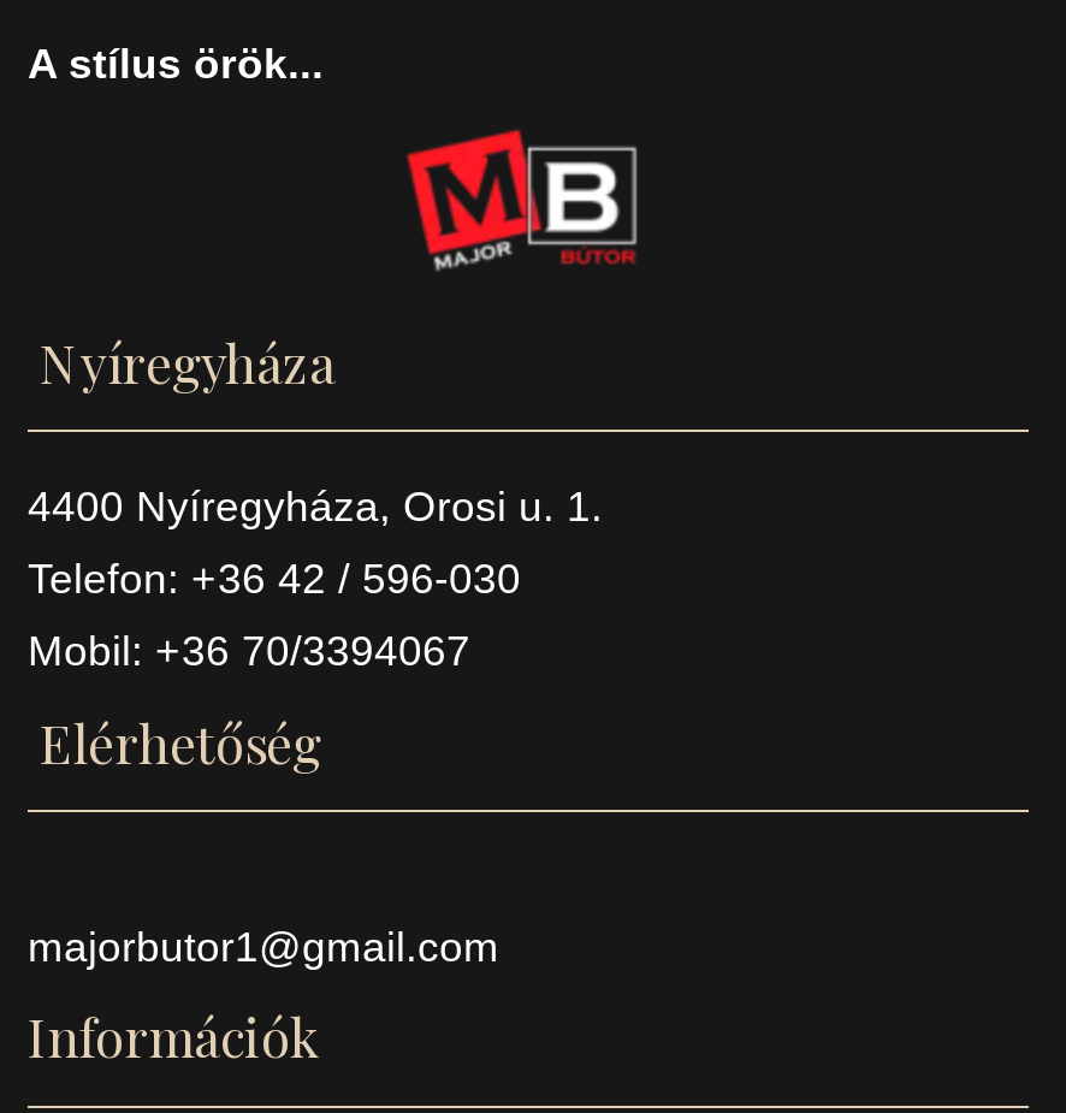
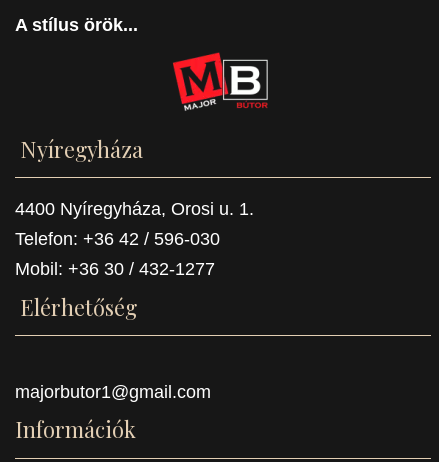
[28,628,470,676] Mobil: +36 70/3394067 -> [15,259,215,279] Mobil: +36 30 / 432-1277

